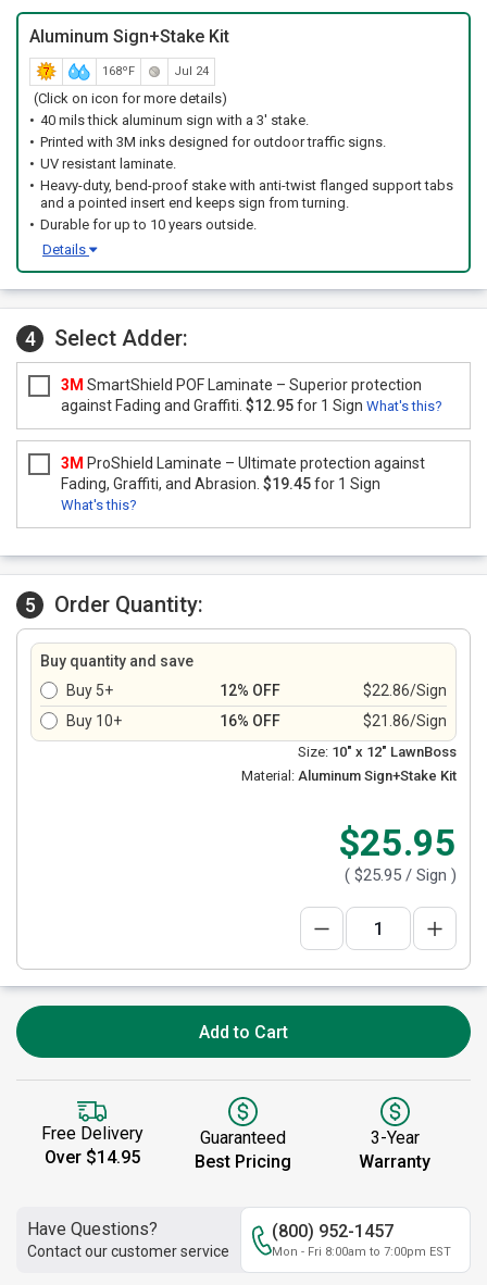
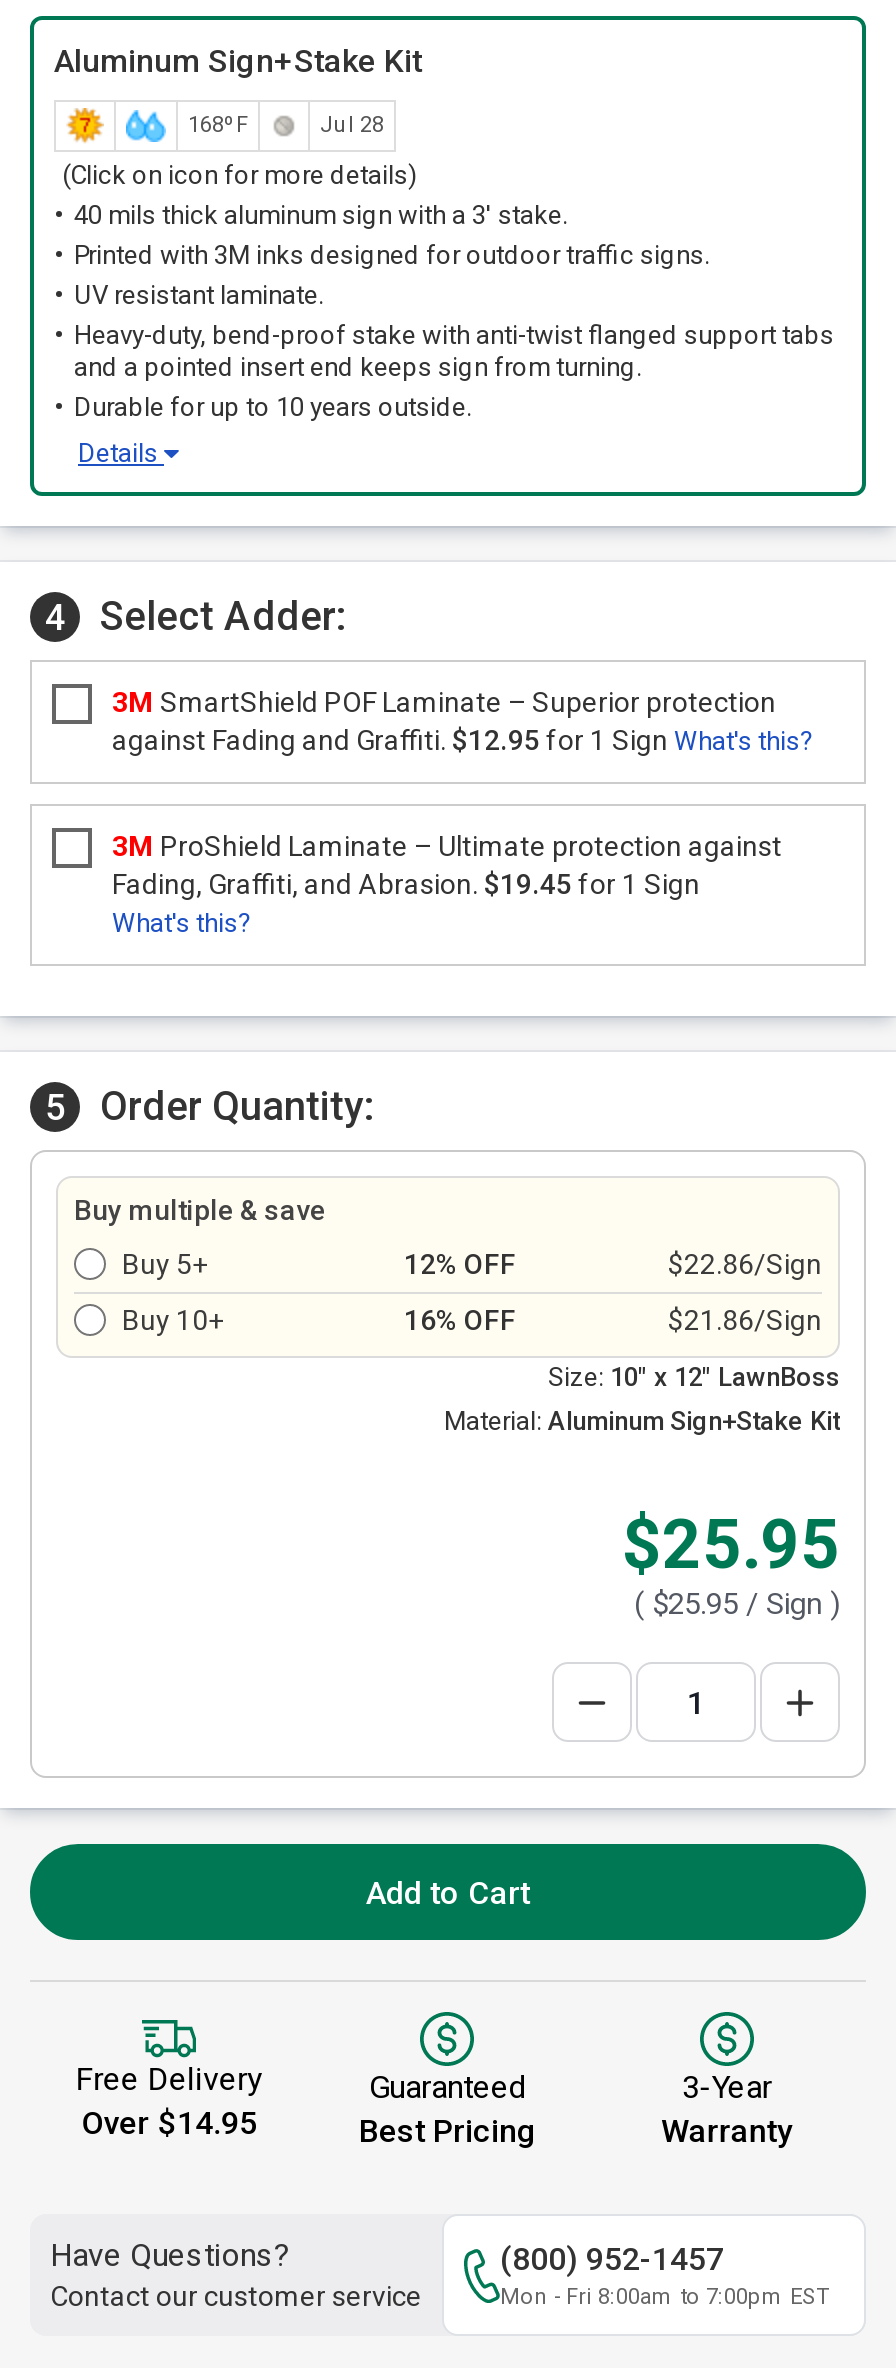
[174,64,209,78] Jul 24 -> [320,112,384,138] Jul 28
[40,652,193,670] Buy quantity and save -> [74,1194,326,1226] Buy multiple & save

